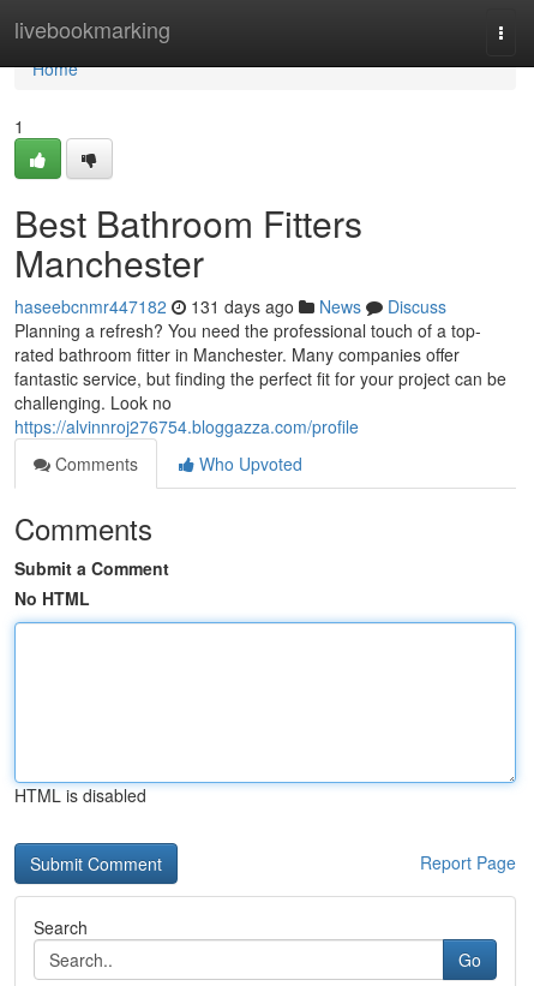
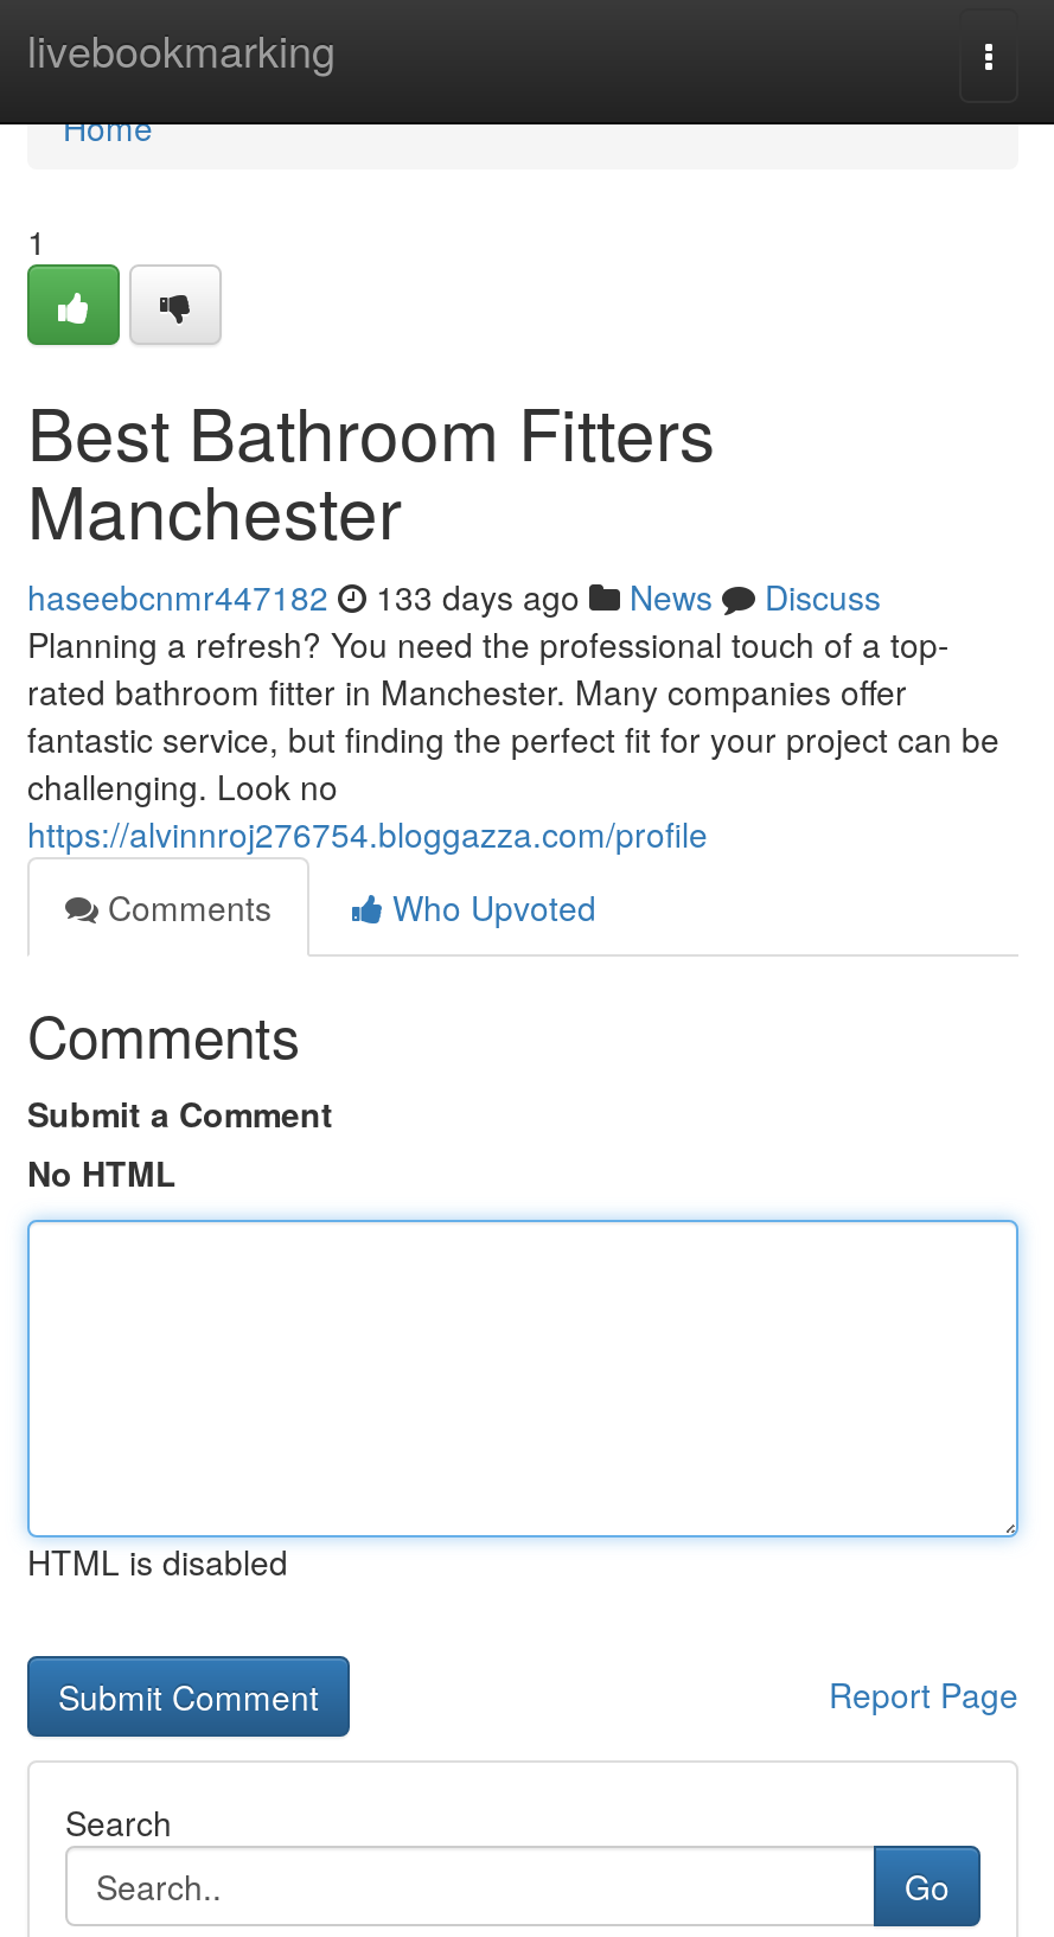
[14,294,446,318] haseebcnmr447182 131 days ago News Discuss -> [27,573,881,620] haseebcnmr447182 133 days ago News Discuss

